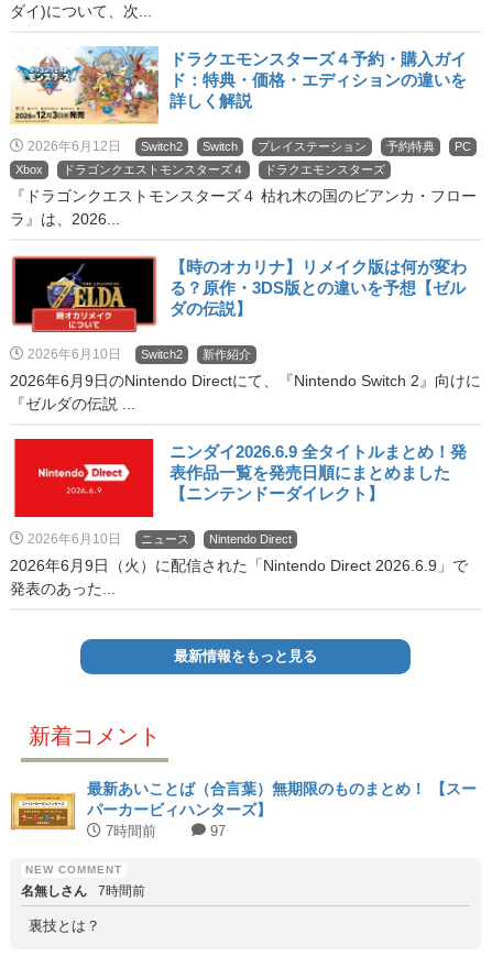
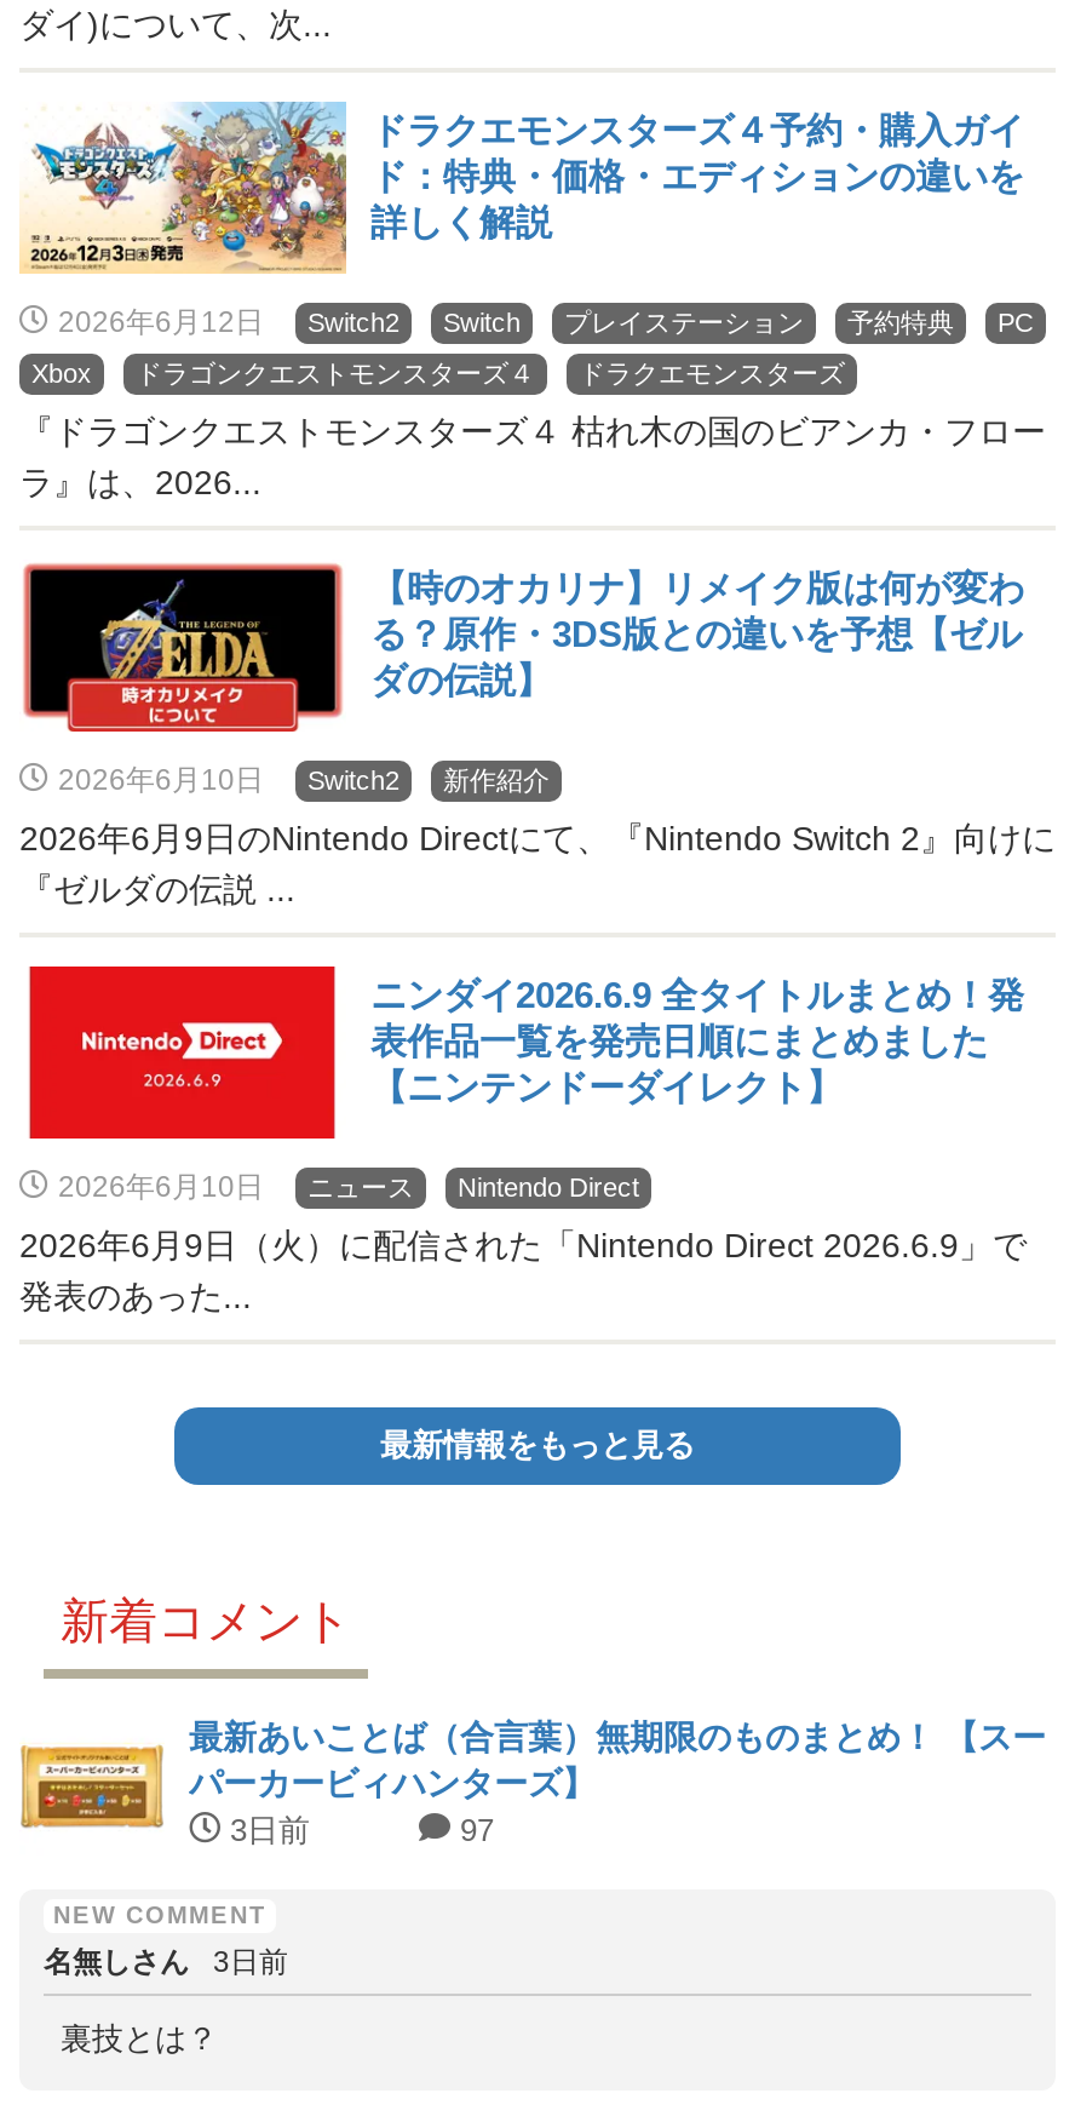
[101,823,156,840] 7時間前 -> [220,1813,310,1849] 3日前
[21,884,145,899] 名無しさん 7時間前 -> [44,1946,288,1980] 名無しさん 3日前

